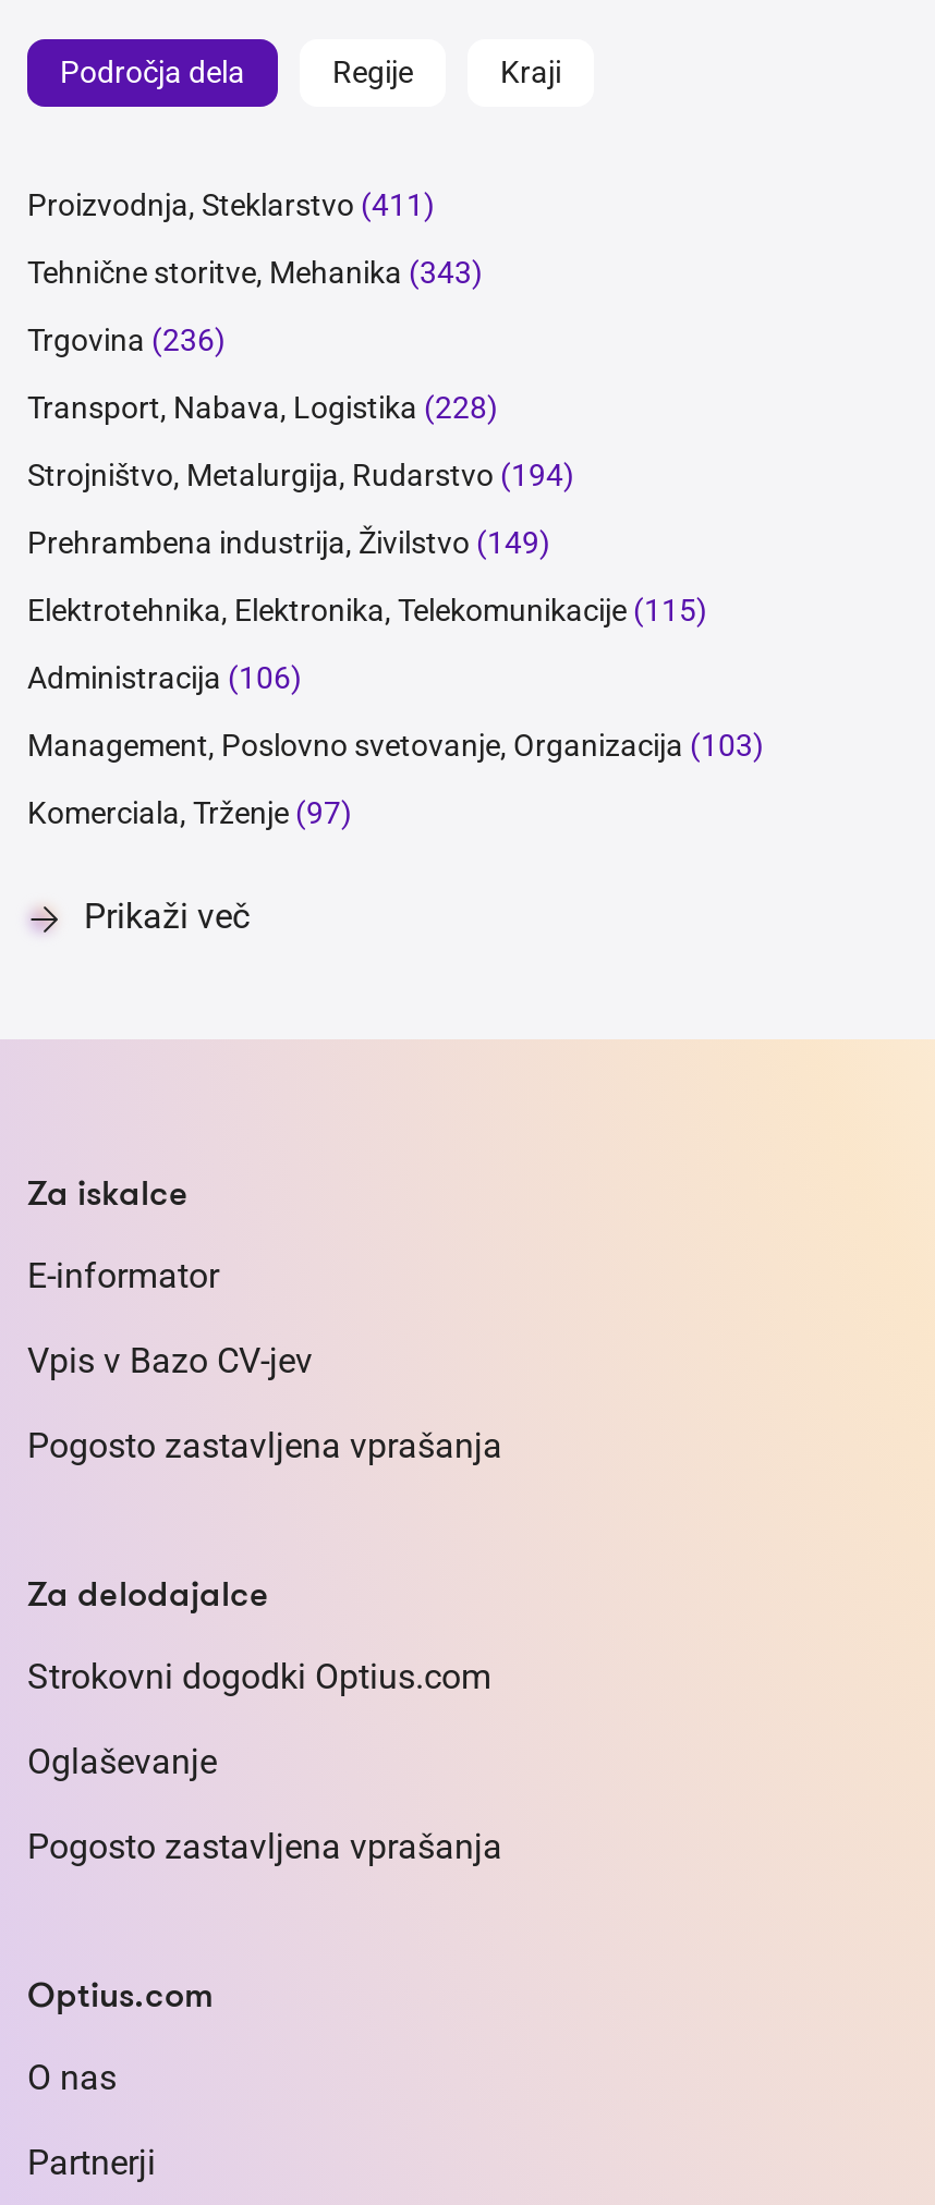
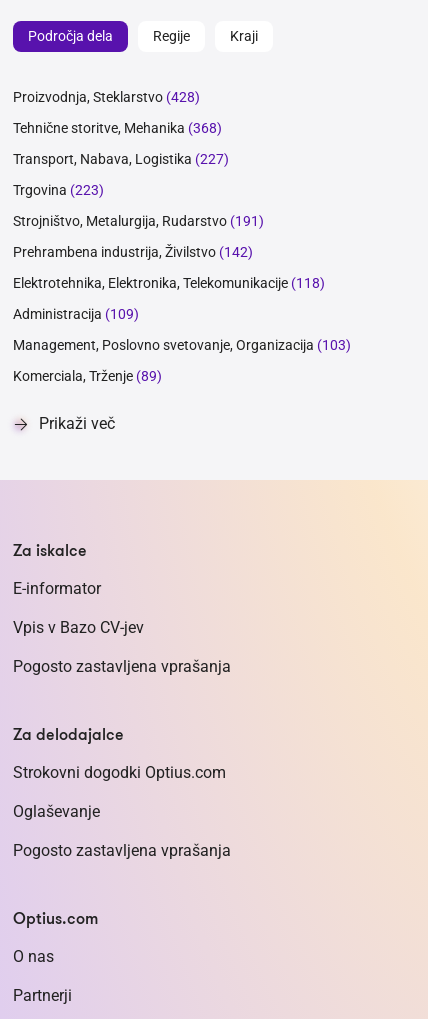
[27,187,435,222] Proizvodnja, Steklarstvo (411) -> [13,89,200,105] Proizvodnja, Steklarstvo (428)
[27,255,483,290] Tehnične storitve, Mehanika (343) -> [13,120,222,136] Tehnične storitve, Mehanika (368)
[27,322,226,357] Trgovina (236) -> [13,151,229,167] Transport, Nabava, Logistika (227)
[27,390,498,425] Transport, Nabava, Logistika (228) -> [13,182,104,198] Trgovina (223)
[27,458,574,492] Strojništvo, Metalurgija, Rudarstvo (194) -> [13,213,264,229] Strojništvo, Metalurgija, Rudarstvo (191)
[27,525,550,560] Prehrambena industrija, Živilstvo (149) -> [13,244,253,260] Prehrambena industrija, Živilstvo (142)
[27,593,707,628] Elektrotehnika, Elektronika, Telekomunikacije (115) -> [13,275,325,291] Elektrotehnika, Elektronika, Telekomunikacije (118)
[27,660,302,695] Administracija (106) -> [13,306,139,322] Administracija (109)
[27,795,352,830] Komerciala, Trženje (97) -> [13,368,162,384] Komerciala, Trženje (89)

